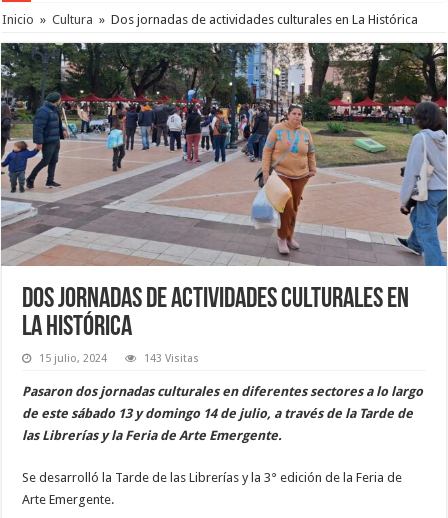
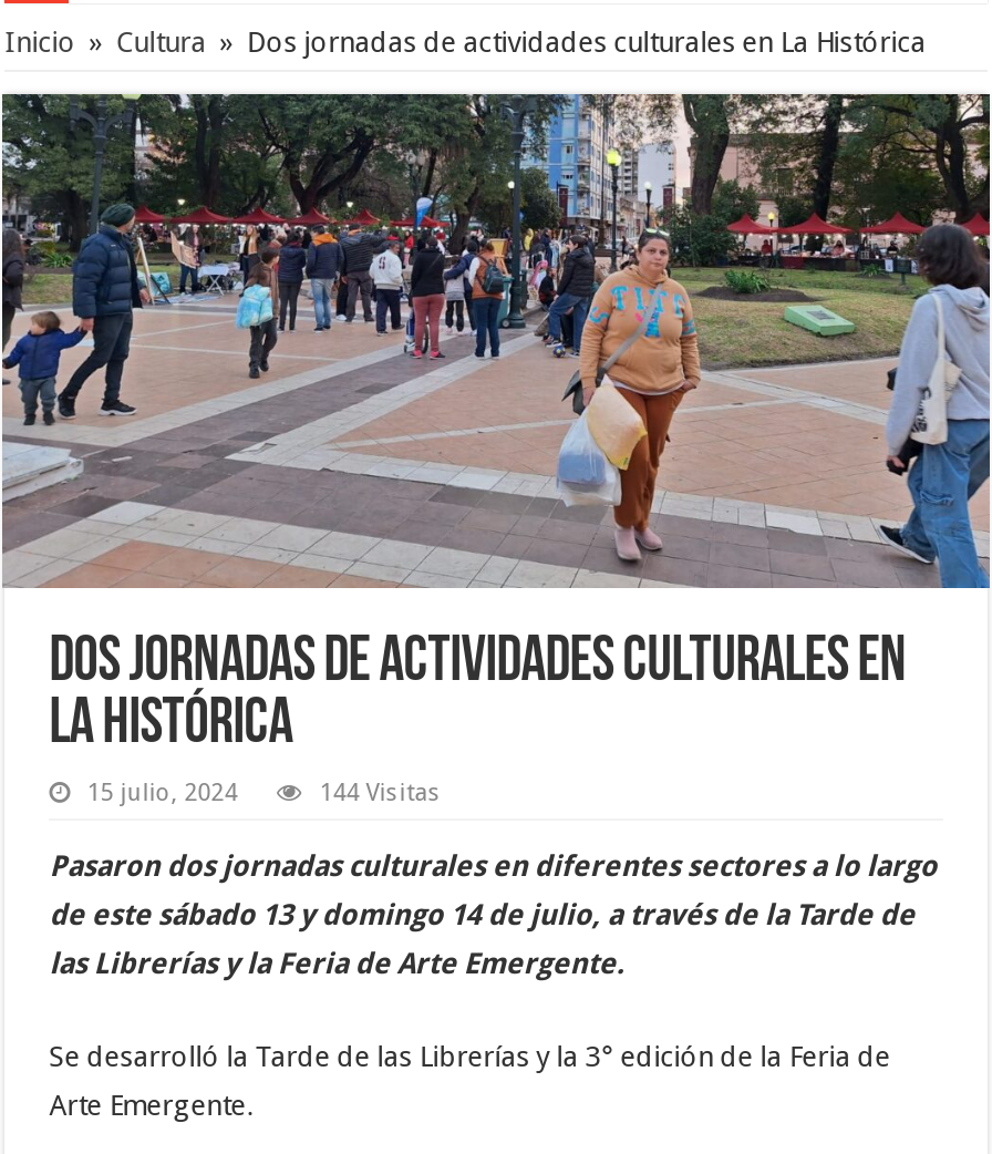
[144,352,199,365] 143 Visitas -> [319,778,441,807] 144 Visitas

